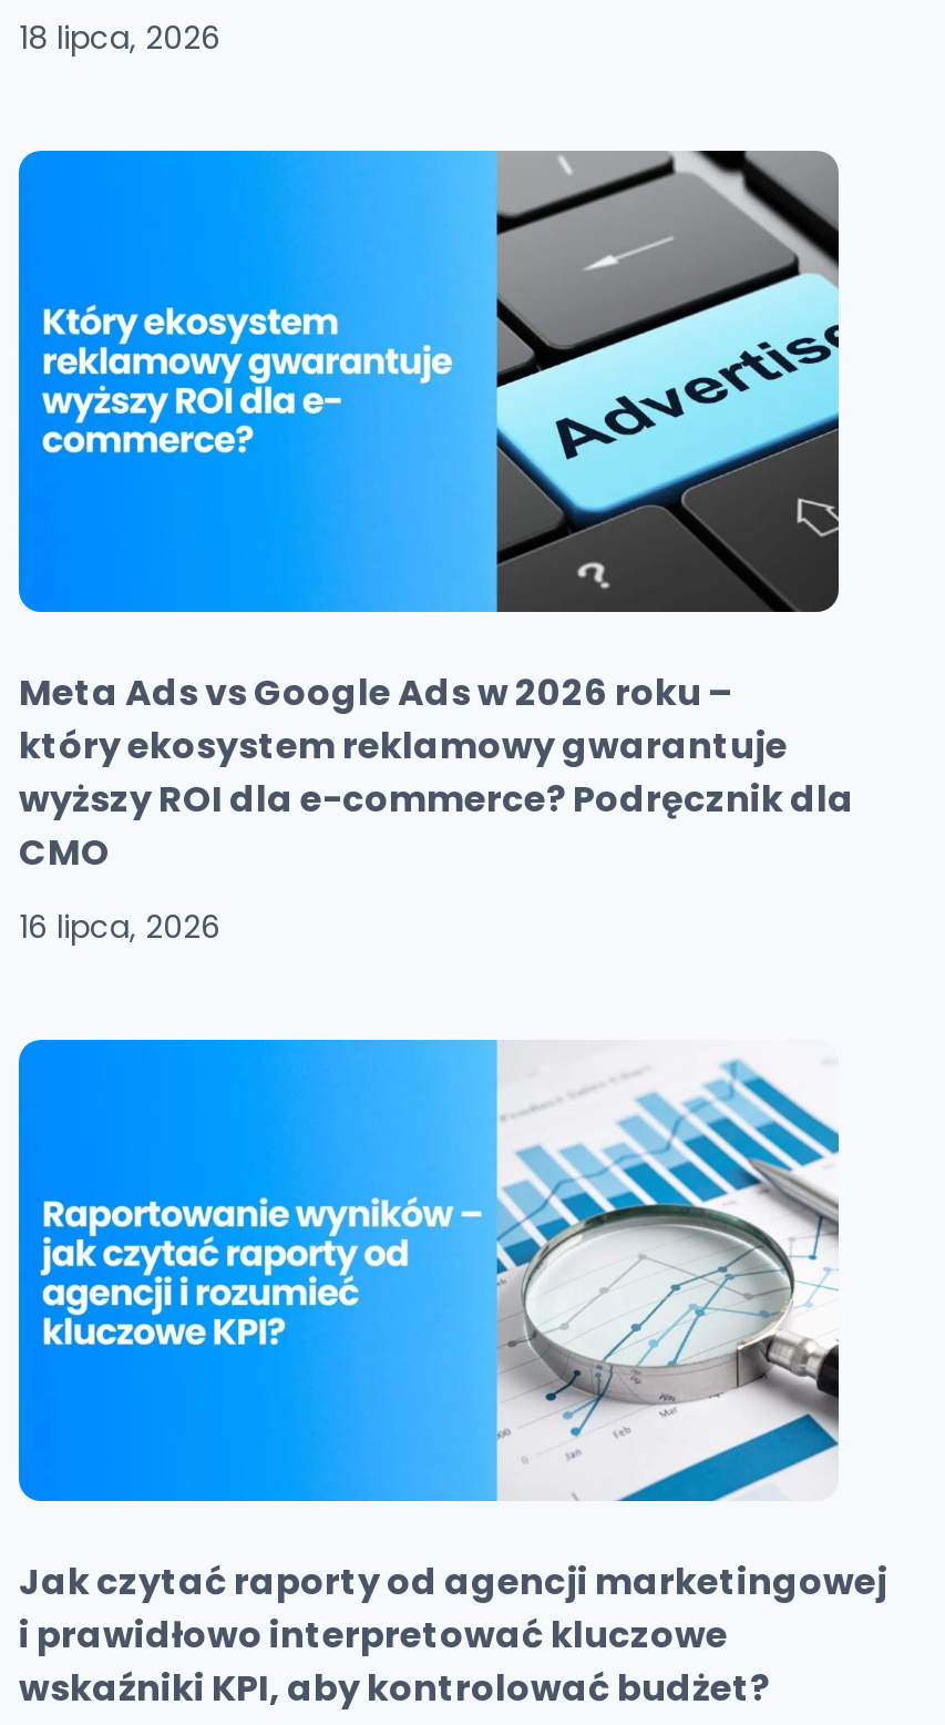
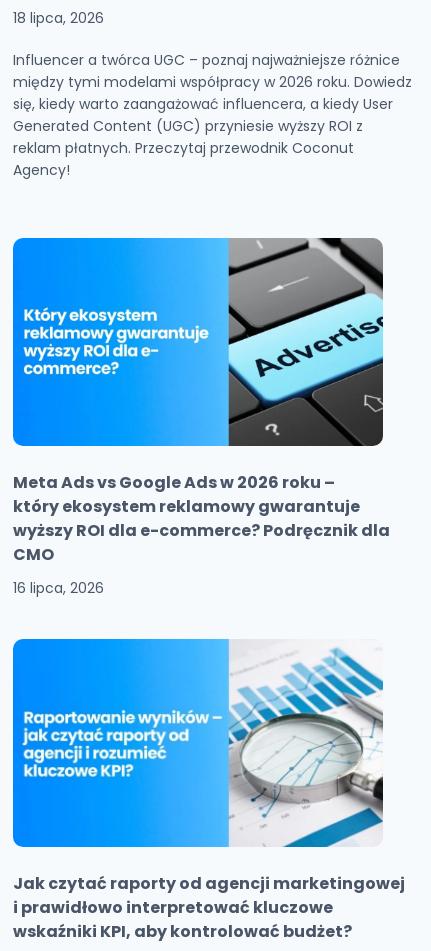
none -> [13,50,412,180] Influencer a twórca UGC – poznaj najważniejsze różnice | między tymi modelami współpracy w 2026 roku. Dowiedz | się, kiedy warto zaangażować influencera, a kiedy User | Generated Content (UGC) przyniesie wyższy ROI z | reklam płatnych. Przeczytaj przewodnik Coconut | Agency!

